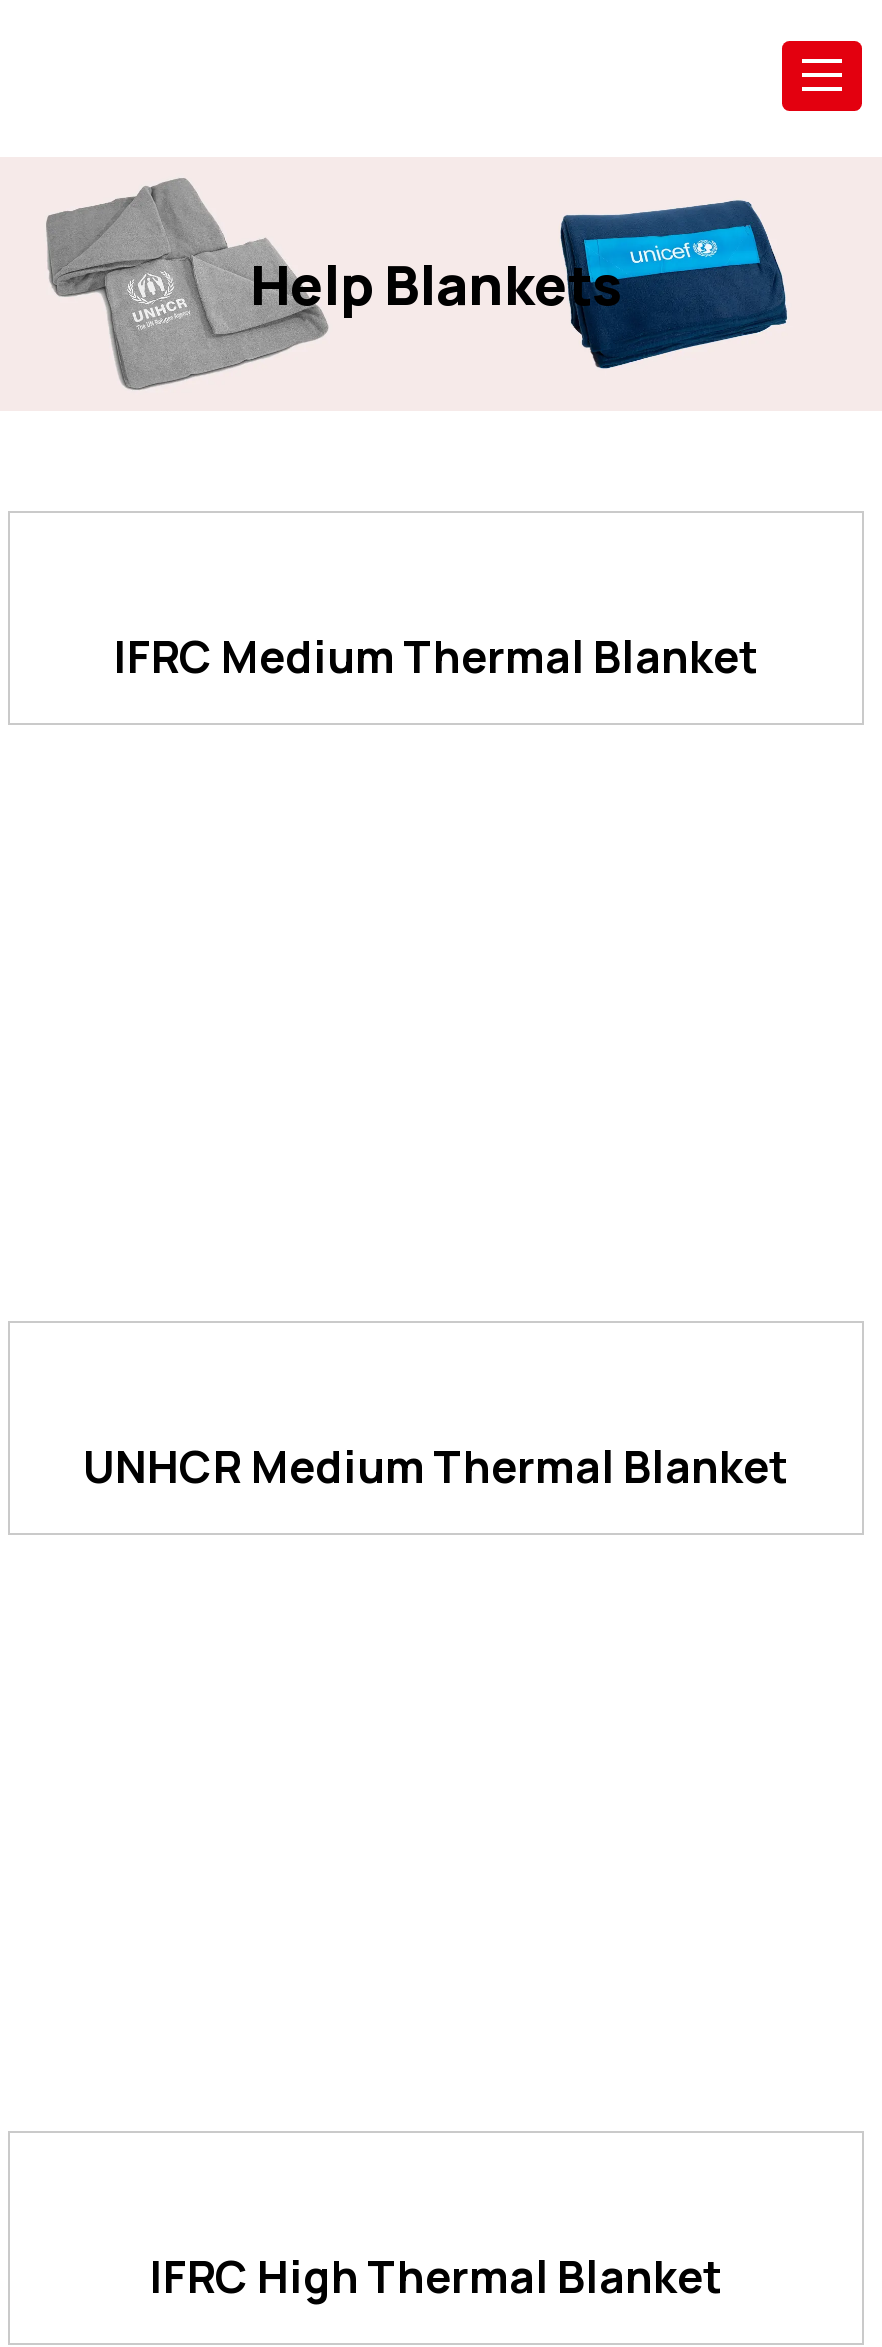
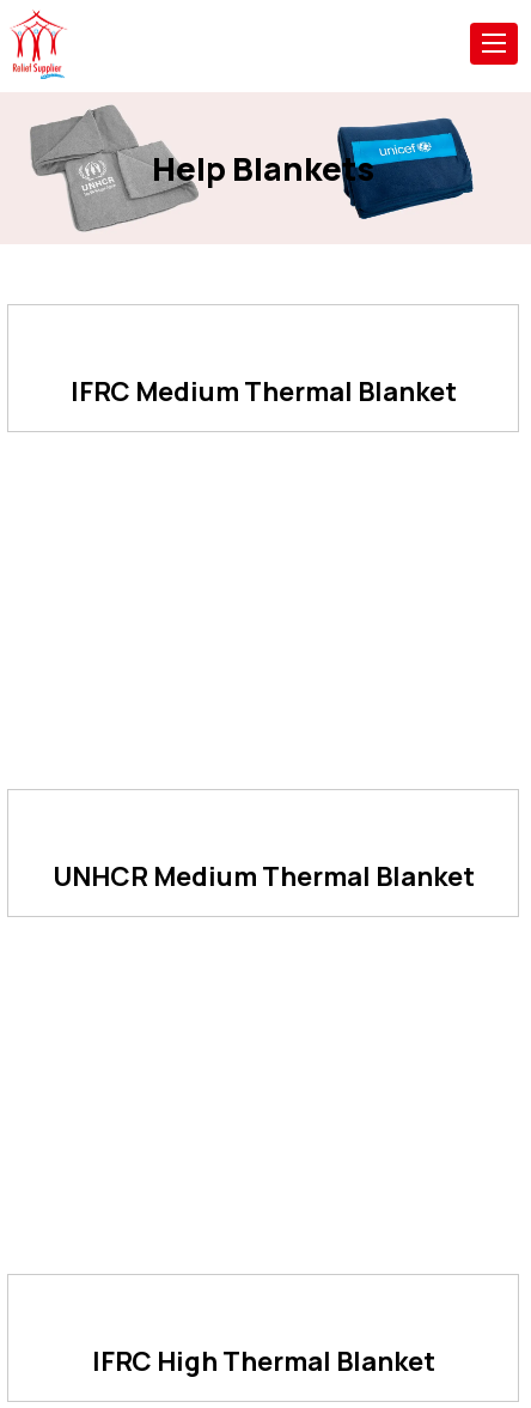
none -> [12,11,65,80] [image]

